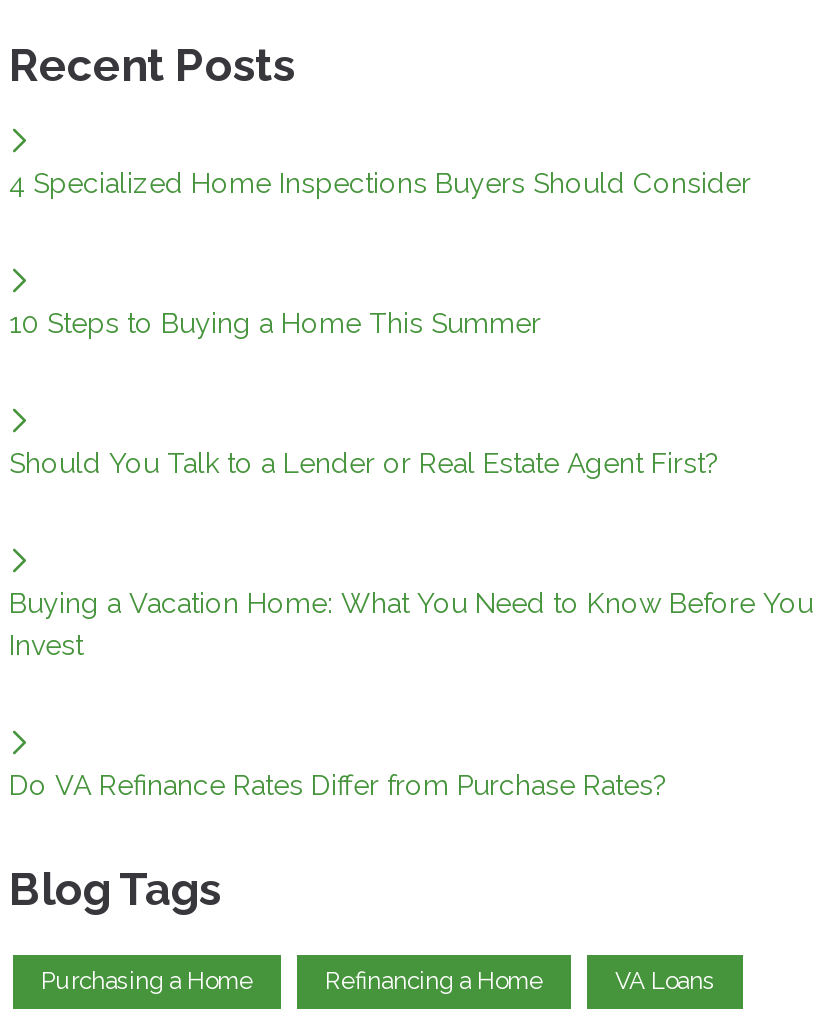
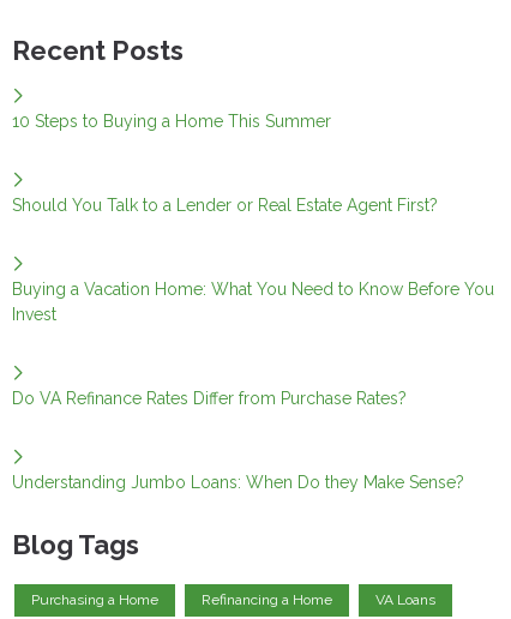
[9,166,751,198] 4 Specialized Home Inspections Buyers Should Consider -> none
moved [9,306,813,800] -> [12,111,494,408]: 10 Steps to Buying a Home This Summer | Should You Talk to a Lender or Real Estate Agent First? | Buying a Vacation Home: What You Need to Know Before You | Invest | Do VA Refinance Rates Differ from Purchase Rates?
none -> [12,472,464,491] Understanding Jumbo Loans: When Do they Make Sense?

